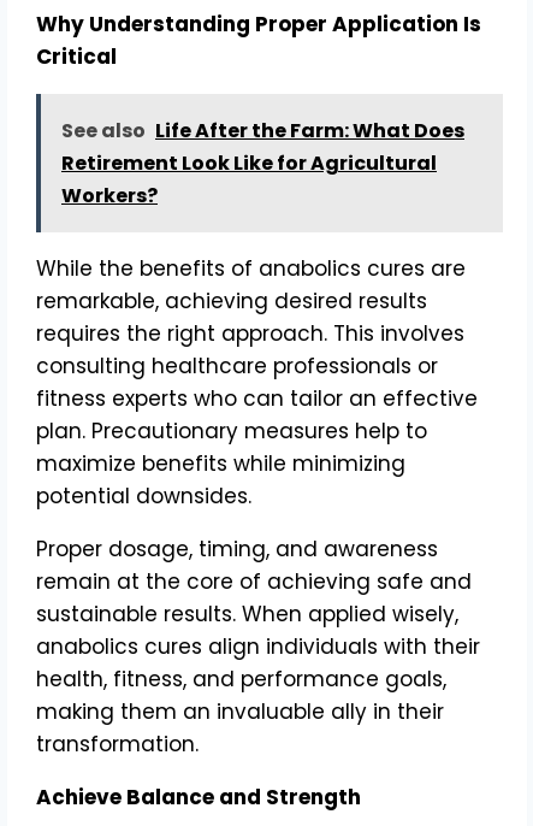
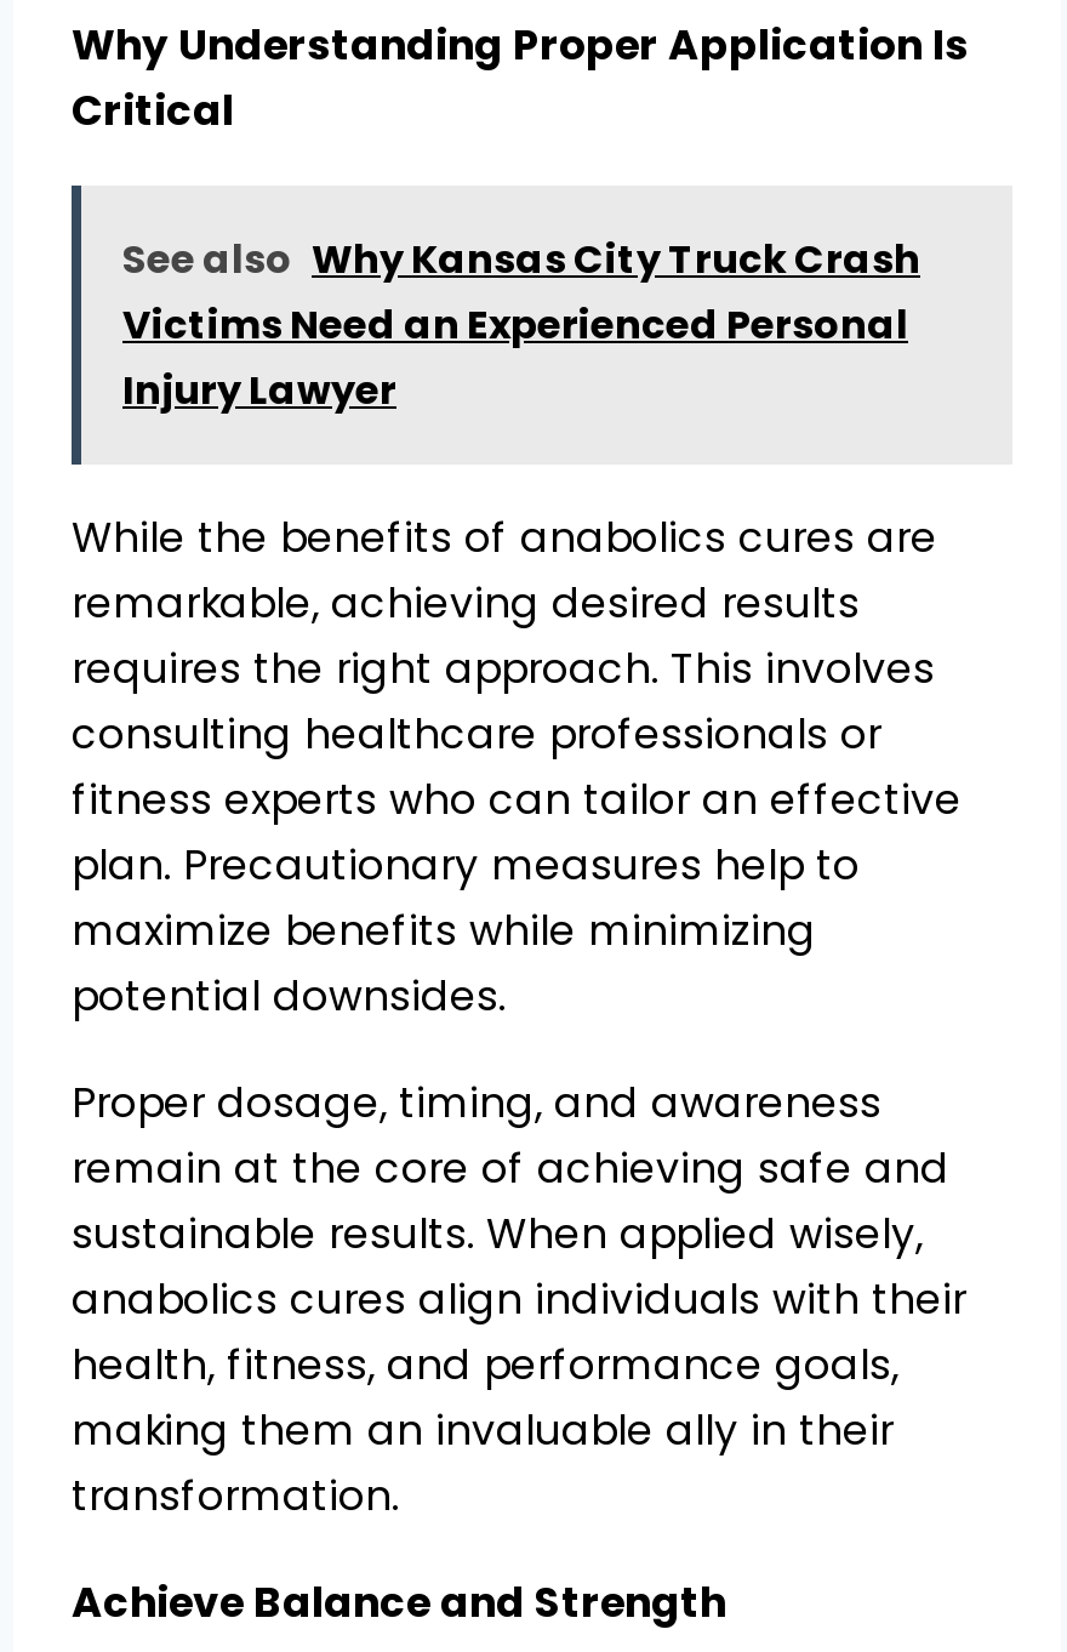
[61,117,464,210] See also Life After the Farm: What Does | Retirement Look Like for Agricultural | Workers? -> [122,232,920,419] See also Why Kansas City Truck Crash | Victims Need an Experienced Personal | Injury Lawyer

